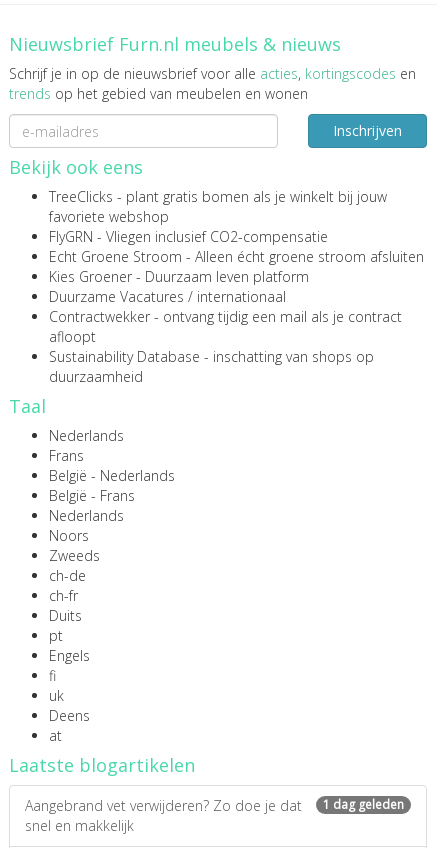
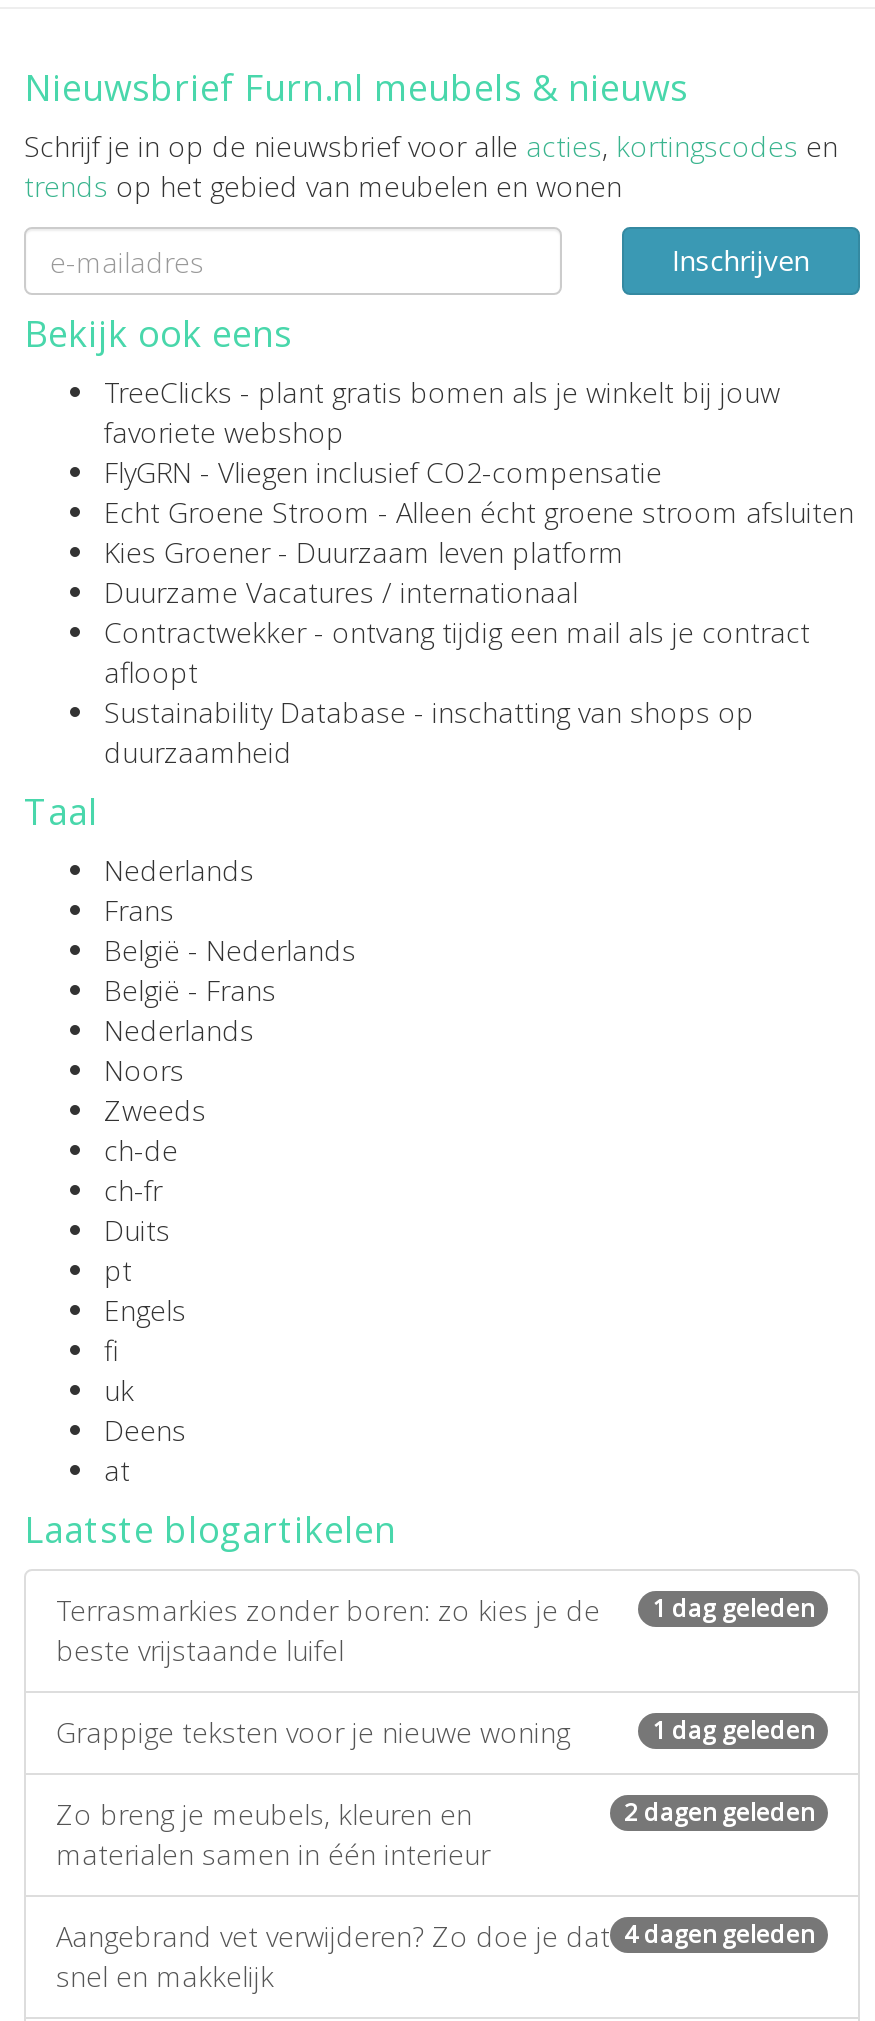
none -> [56,1591,814,1951] Terrasmarkies zonder boren: zo kies je de | beste vrijstaande luifel | 1 dag geleden | Grappige teksten voor je nieuwe woning | 2 dagen geleden | Zo breng je meubels, kleuren en | materialen samen in één interieur | 4 dagen geleden

